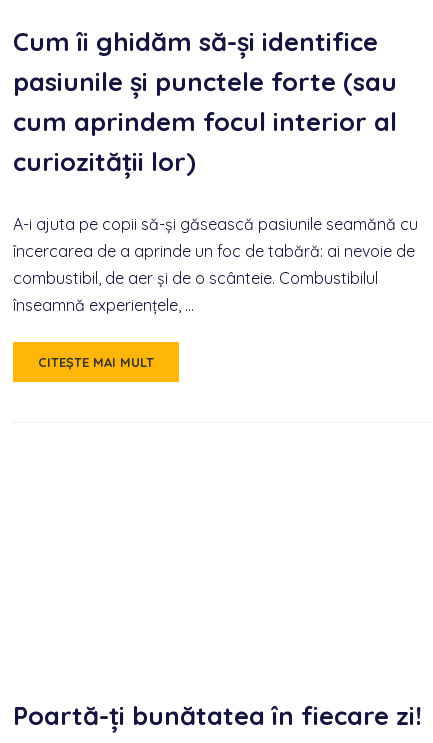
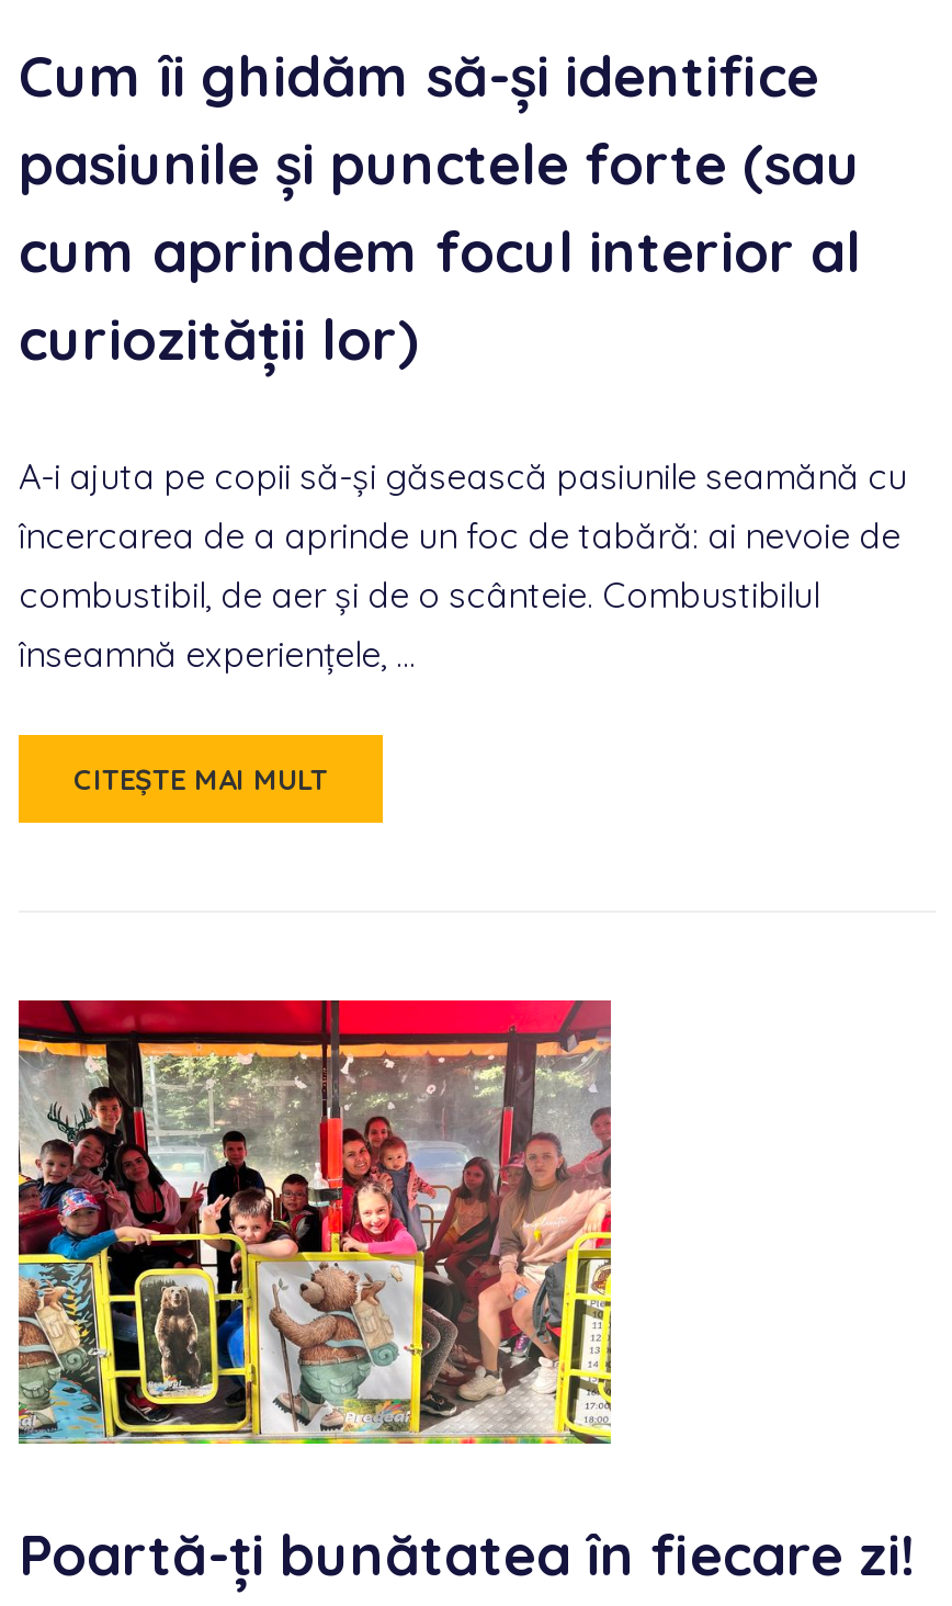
none -> [16,998,613,1446] [image]

